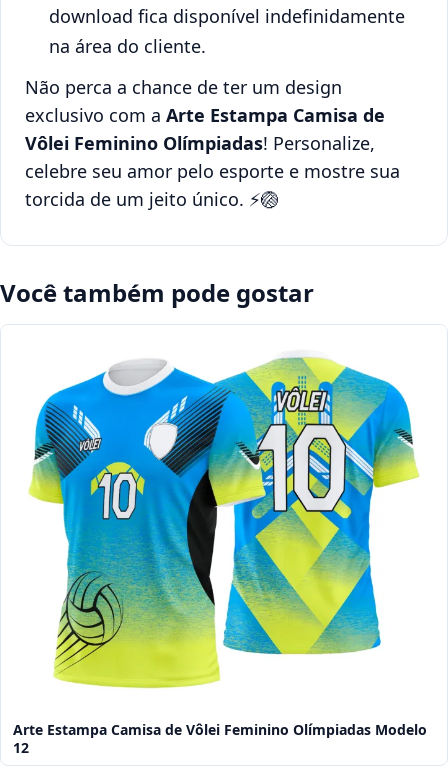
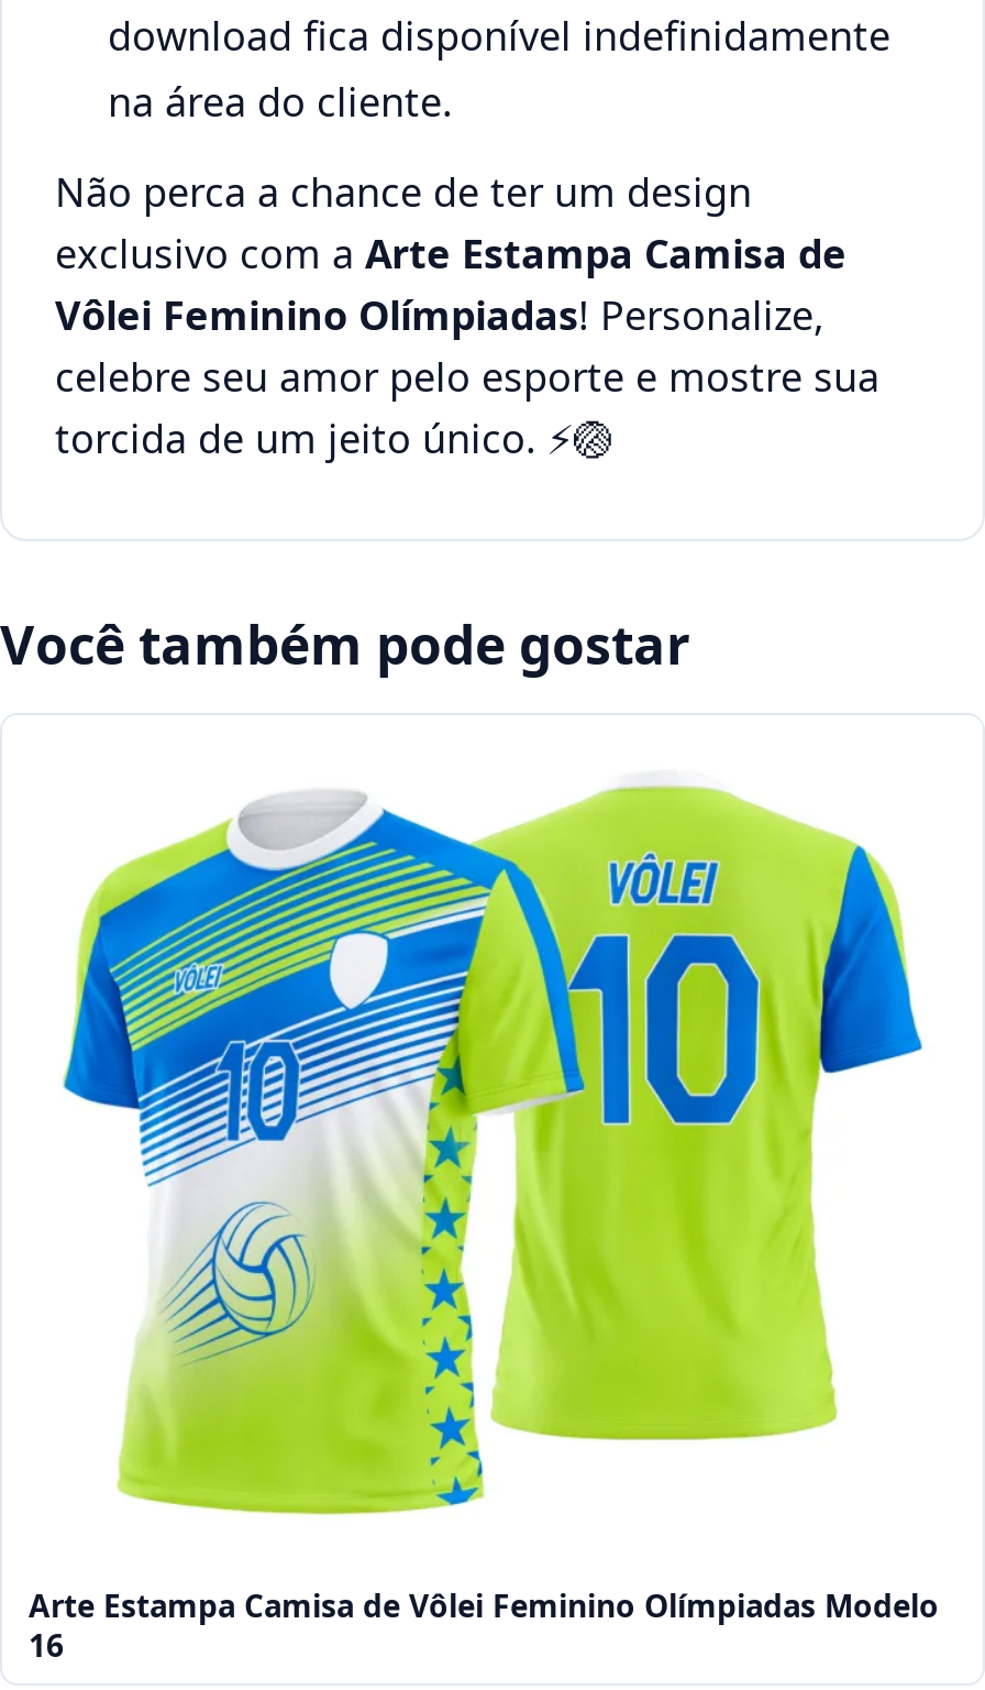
[28,358,420,687] [image] -> [62,788,923,1512] [image]
[13,738,29,757] 12 -> [29,1624,64,1666] 16

